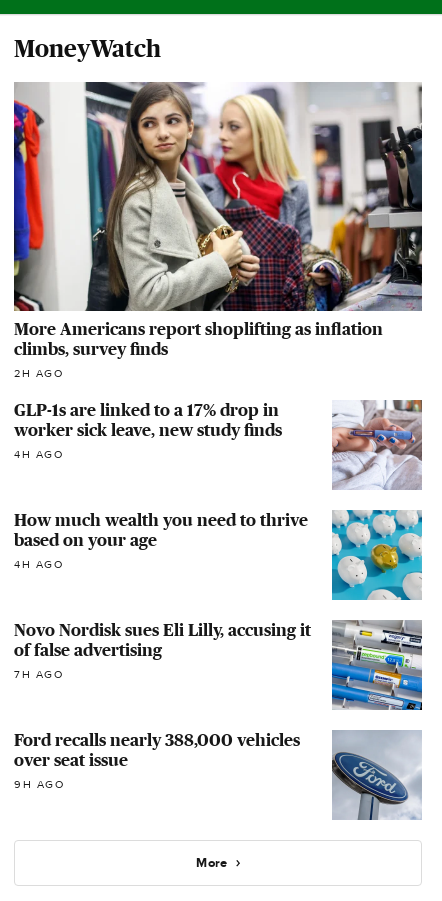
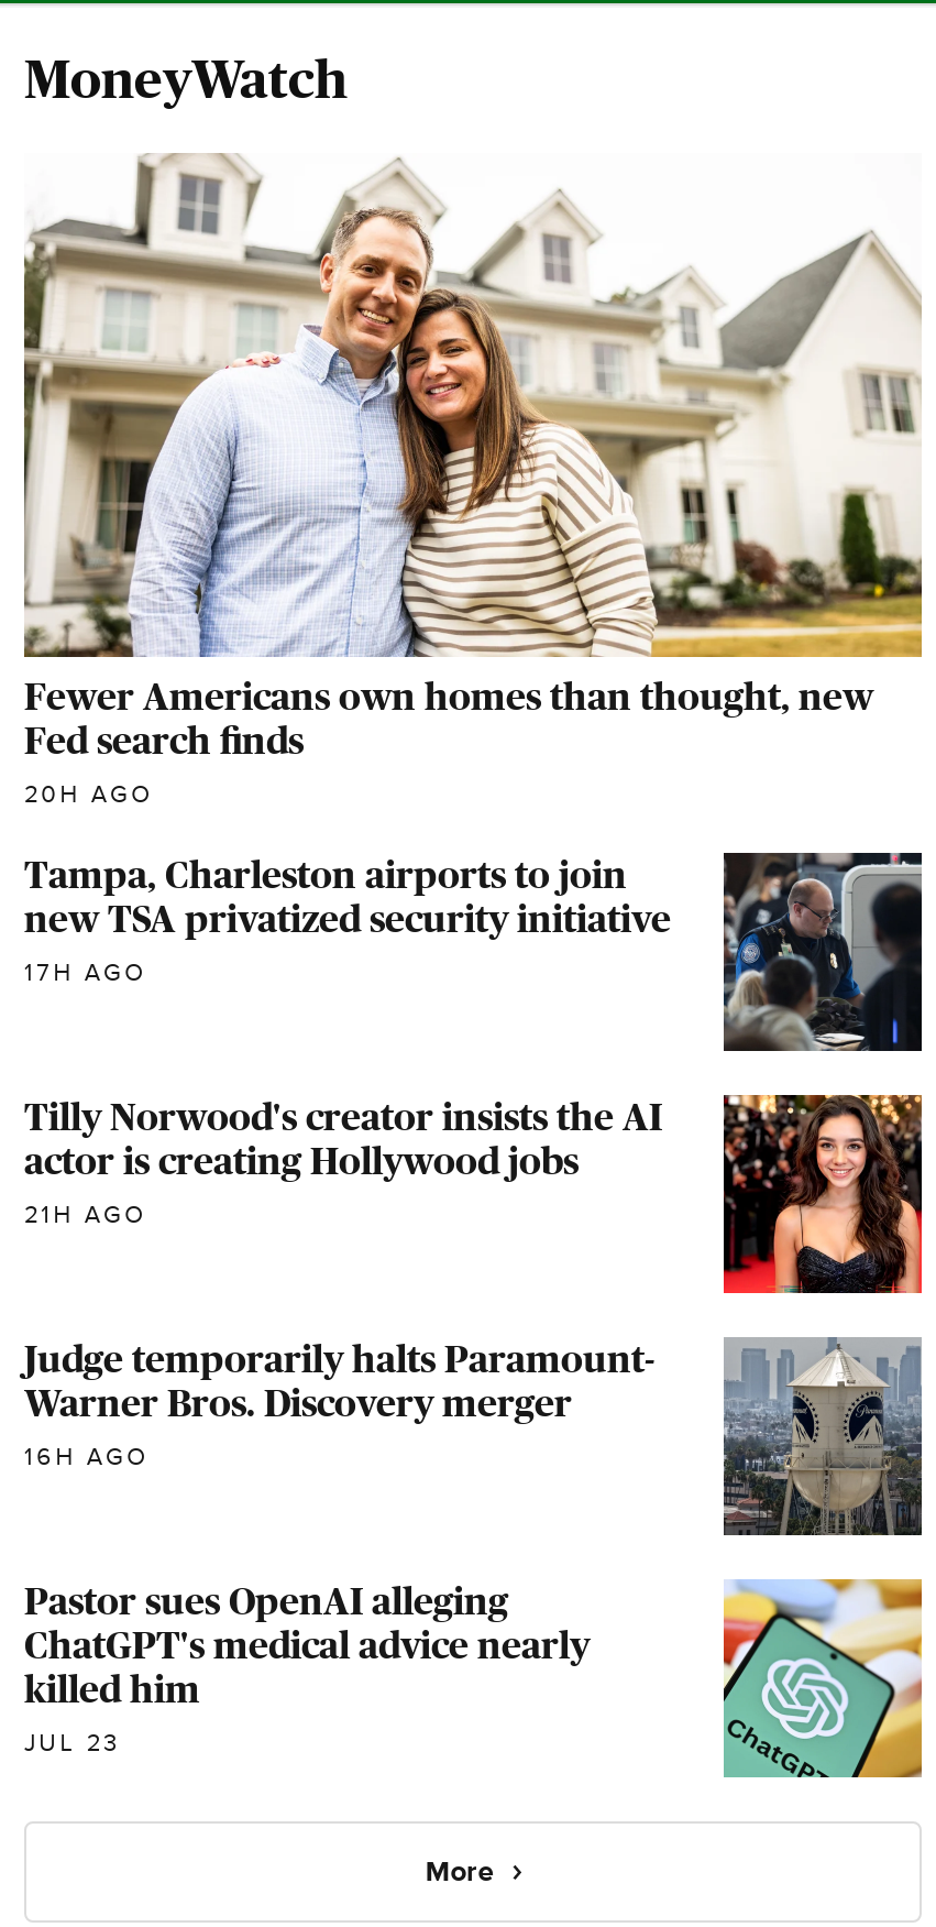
[13,81,423,380] [image] | More Americans report shoplifting as inflation | climbs, survey finds | 2H AGO -> [22,153,924,809] [image] | Fewer Americans own homes than thought, new | Fed search finds | 20H AGO
[14,400,282,461] GLP-1s are linked to a 17% drop in | worker sick leave, new study finds | 4H AGO -> [24,853,671,988] Tampa, Charleston airports to join | new TSA privatized security initiative | 17H AGO
[332,399,423,490] [image] -> [722,851,924,1053] [image]
[14,509,423,601] [image] | How much wealth you need to thrive | based on your age | 4H AGO -> [24,1093,924,1295] [image] | Tilly Norwood's creator insists the AI | actor is creating Hollywood jobs | 21H AGO
[14,620,423,711] [image] | Novo Nordisk sues Eli Lilly, accusing it | of false advertising | 7H AGO -> [24,1338,924,1537] [image] | Judge temporarily halts Paramount- | Warner Bros. Discovery merger | 16H AGO
[14,730,300,791] Ford recalls nearly 388,000 vehicles | over seat issue | 9H AGO -> [24,1580,590,1758] Pastor sues OpenAI alleging | ChatGPT's medical advice nearly | killed him | JUL 23
[331,730,422,820] [image] -> [722,1577,924,1780] [image]

